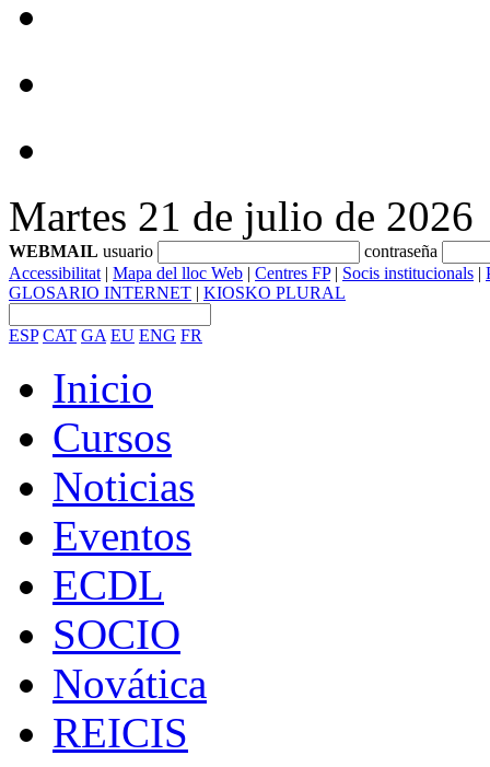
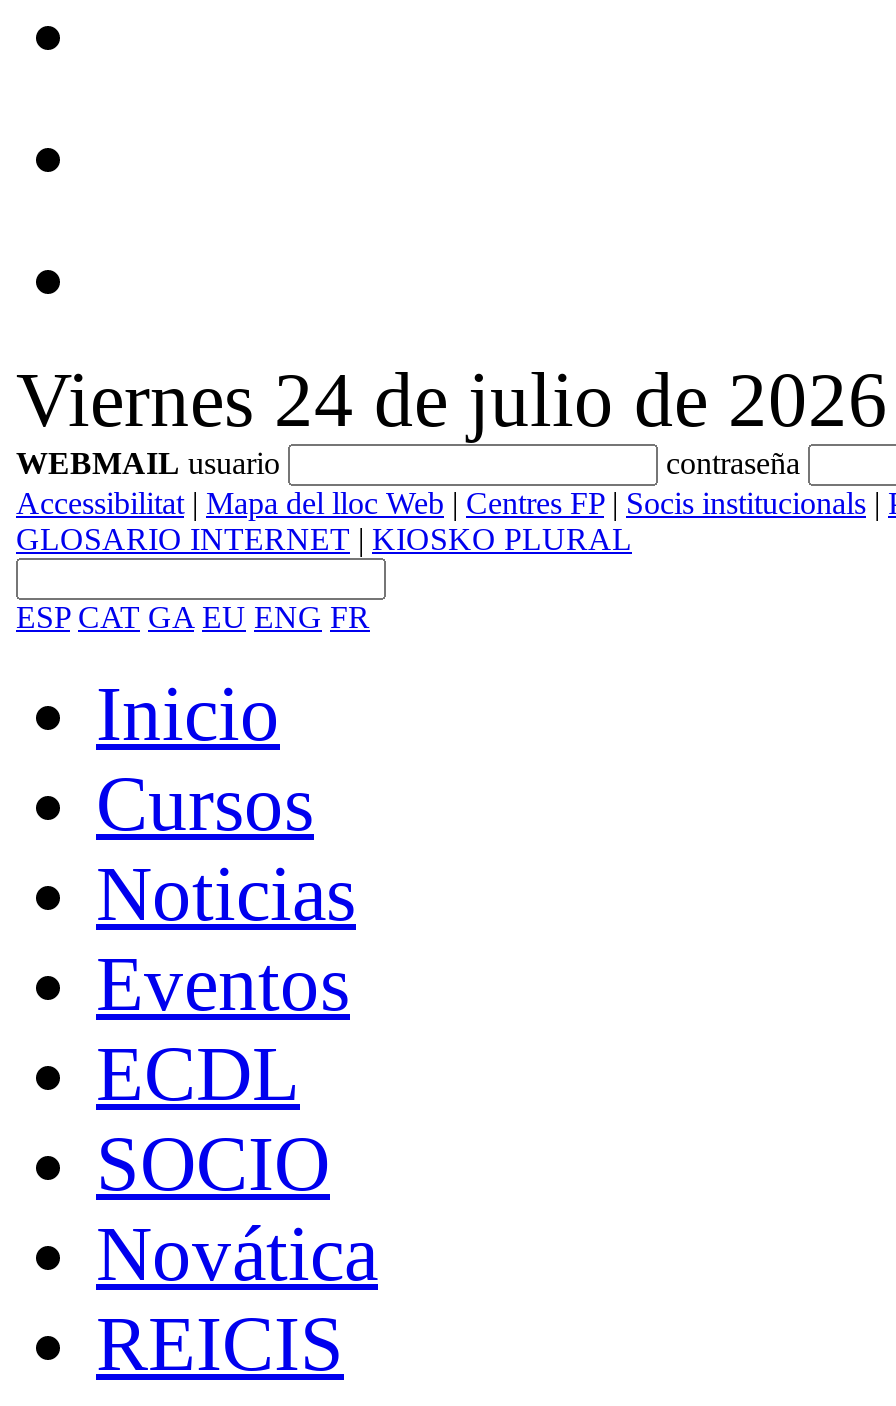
[9,193,474,240] Martes 21 de julio de 2026 -> [16,356,888,442] Viernes 24 de julio de 2026

